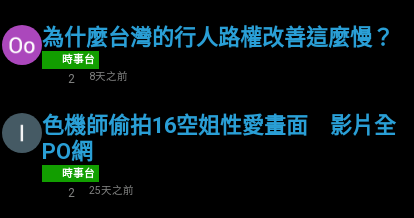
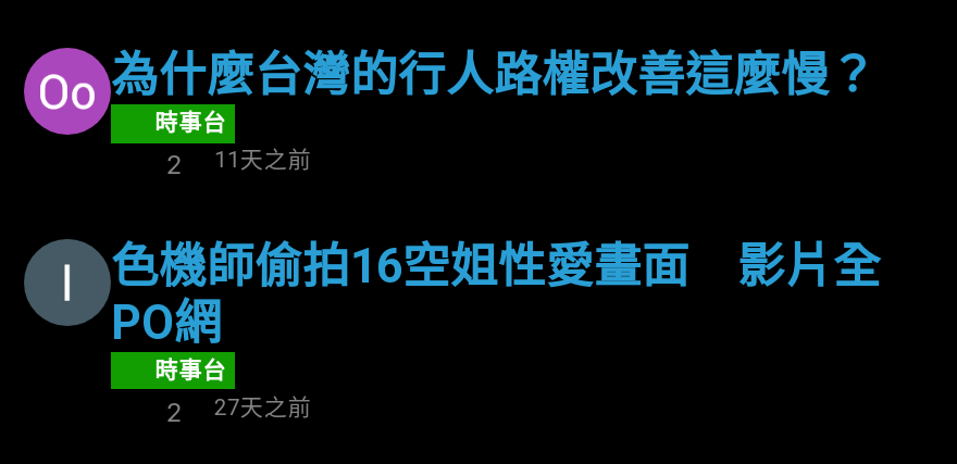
[68,70,128,86] 2 8天之前 -> [167,146,312,180] 2 11天之前
[68,184,134,200] 2 25天之前 -> [167,394,312,427] 2 27天之前

